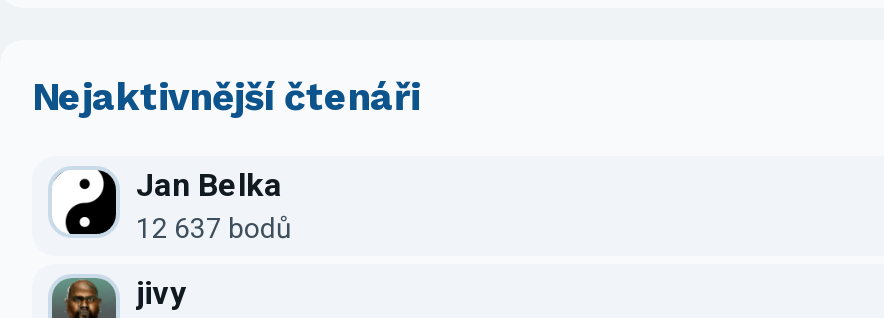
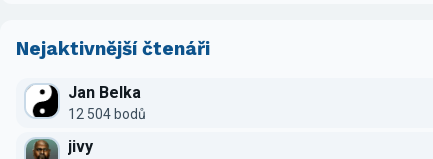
[136,212,292,244] 12 637 bodů -> [68,106,146,122] 12 504 bodů

